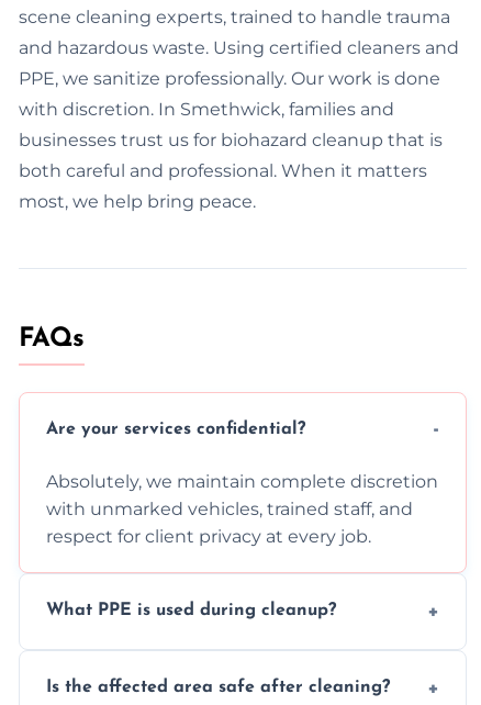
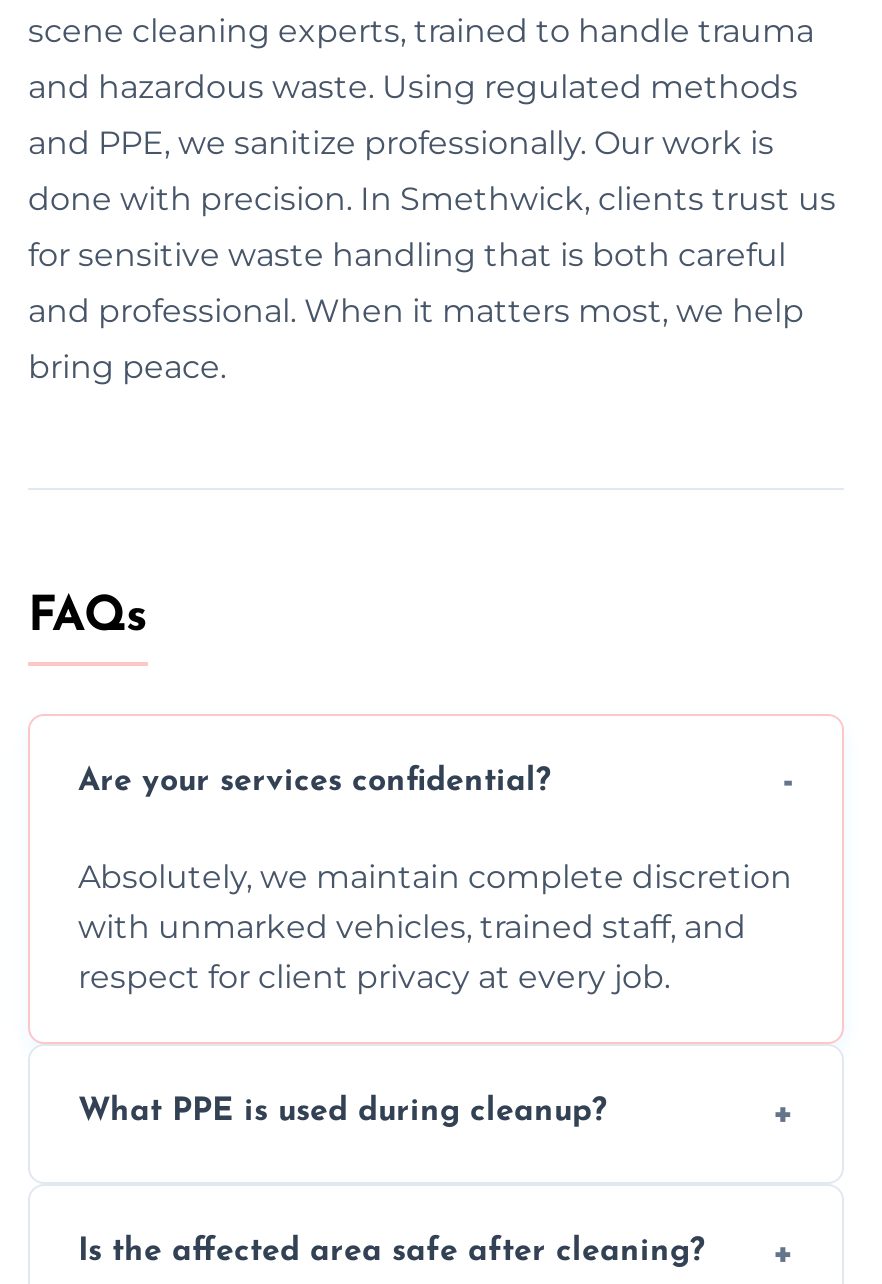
[19,37,459,58] and hazardous waste. Using certified cleaners and -> [28,67,798,105] and hazardous waste. Using regulated methods
[19,68,440,89] PPE, we sanitize professionally. Our work is done -> [28,123,774,161] and PPE, we sanitize professionally. Our work is
[19,99,394,119] with discretion. In Smethwick, families and -> [28,179,836,217] done with precision. In Smethwick, clients trust us
[19,129,443,150] businesses trust us for biohazard cleanup that is -> [28,235,786,273] for sensitive waste handling that is both careful
[19,160,427,181] both careful and professional. When it matters -> [28,291,804,329] and professional. When it matters most, we help
[19,191,256,212] most, we help bring peace. -> [28,347,226,385] bring peace.

